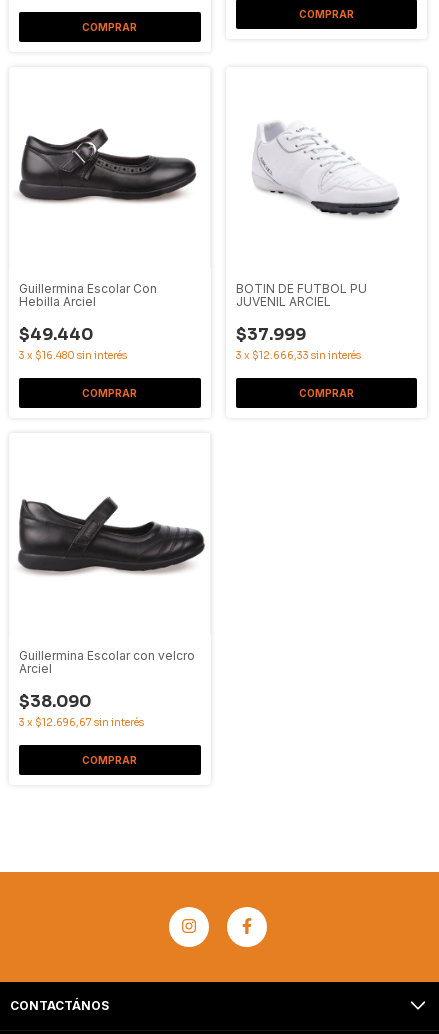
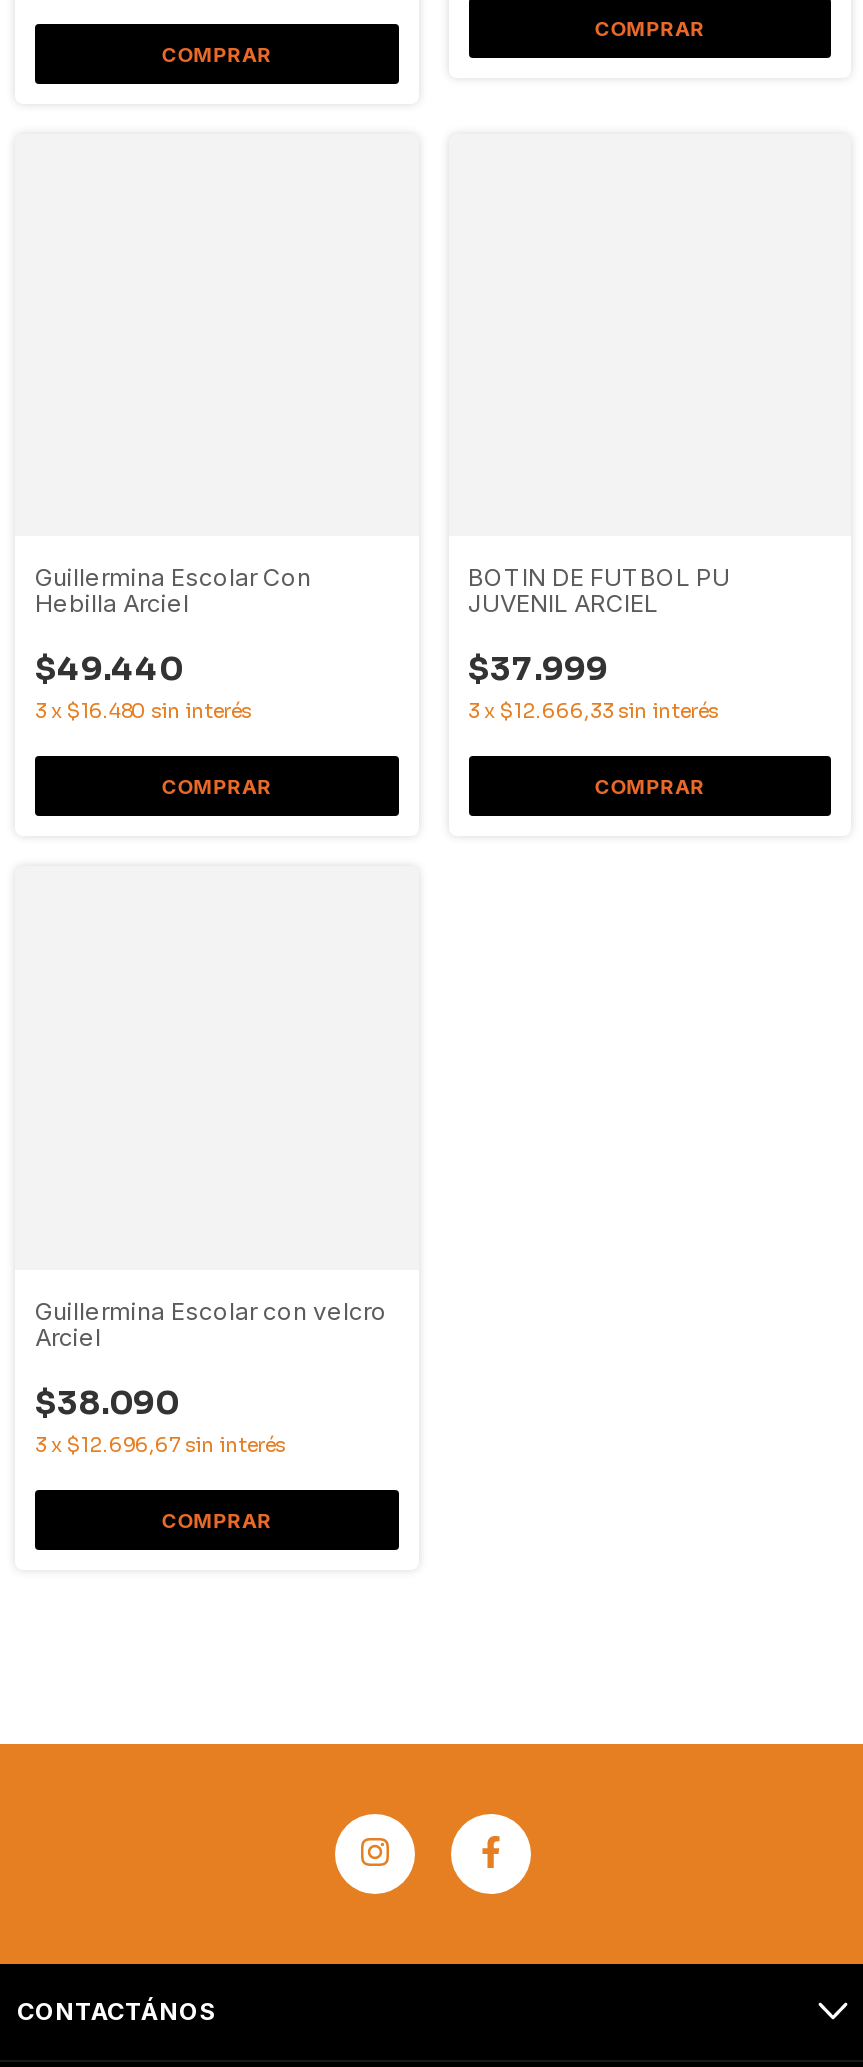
[253,122,400,217] [image] -> none
[19,128,197,203] [image] -> none
[17,497,205,575] [image] -> none

